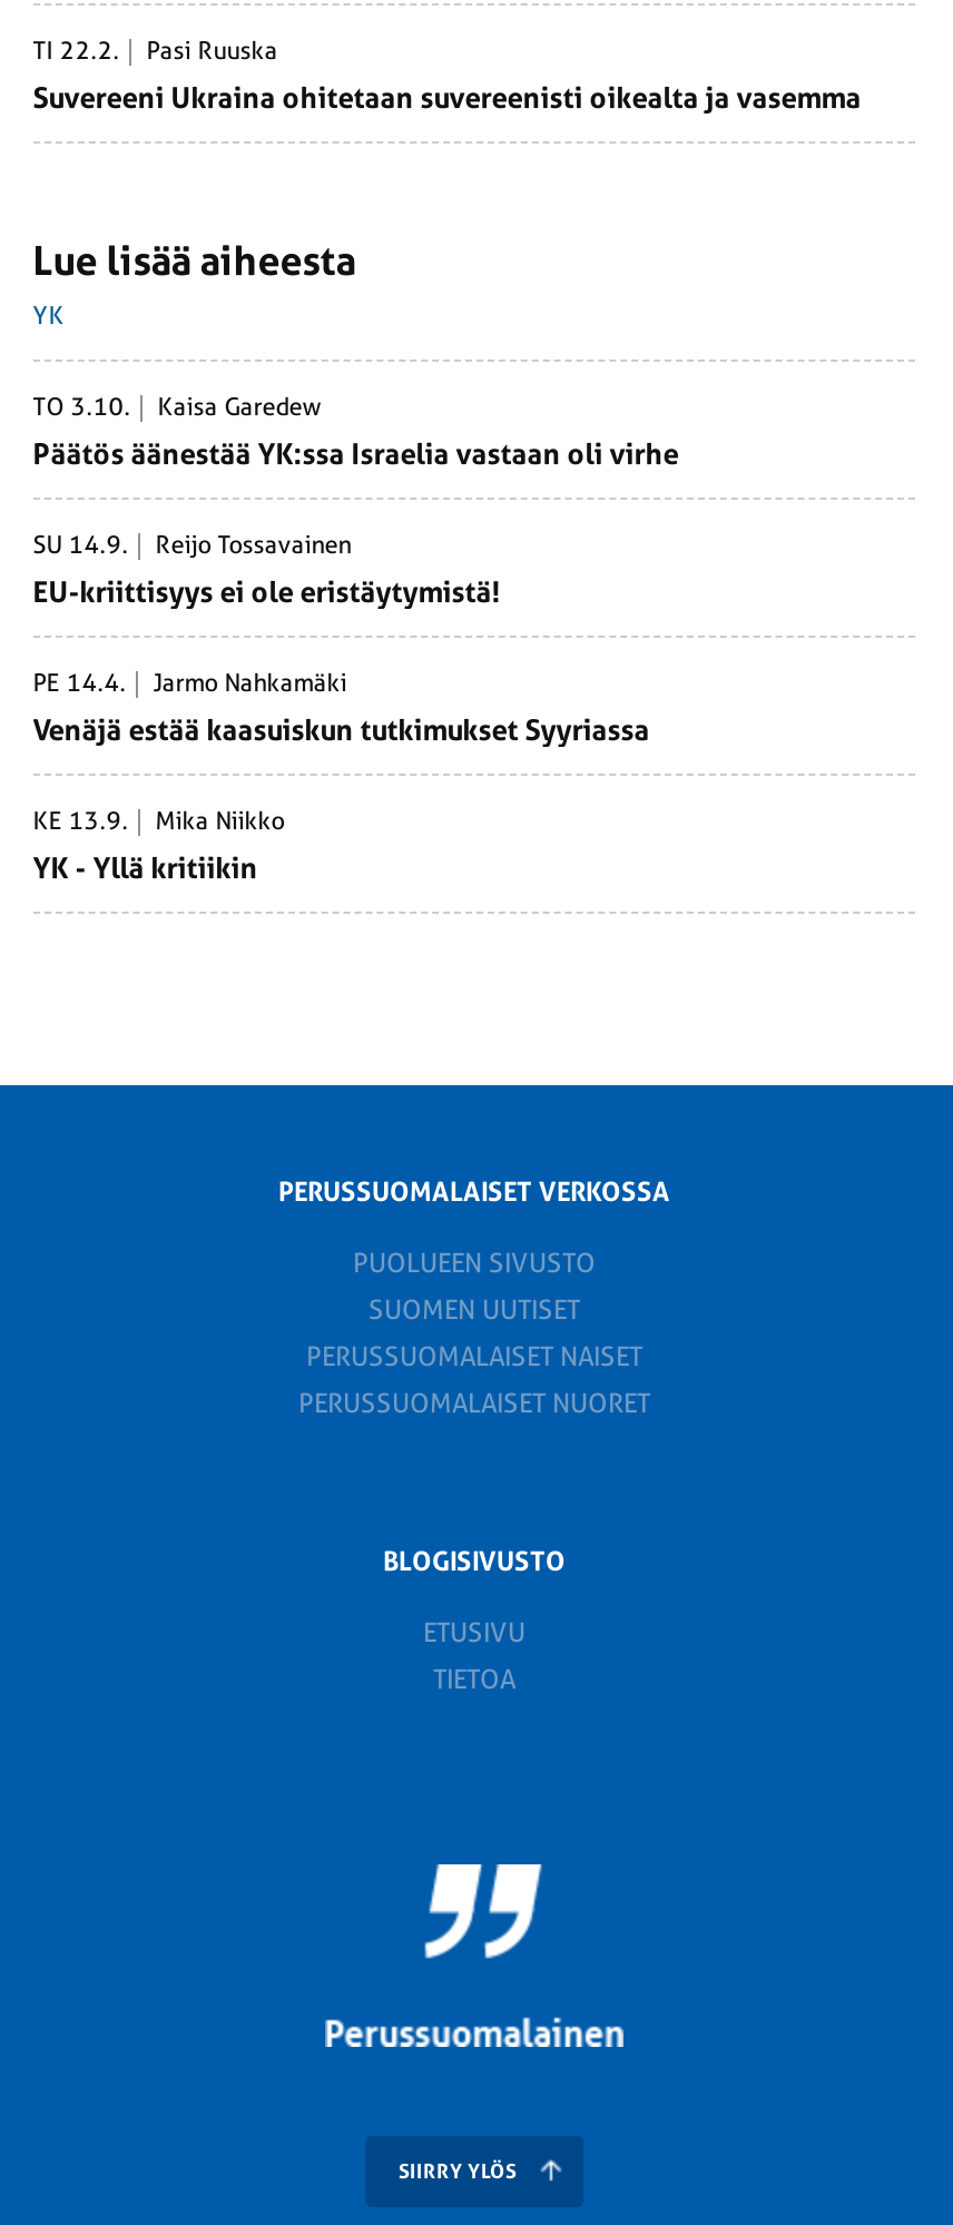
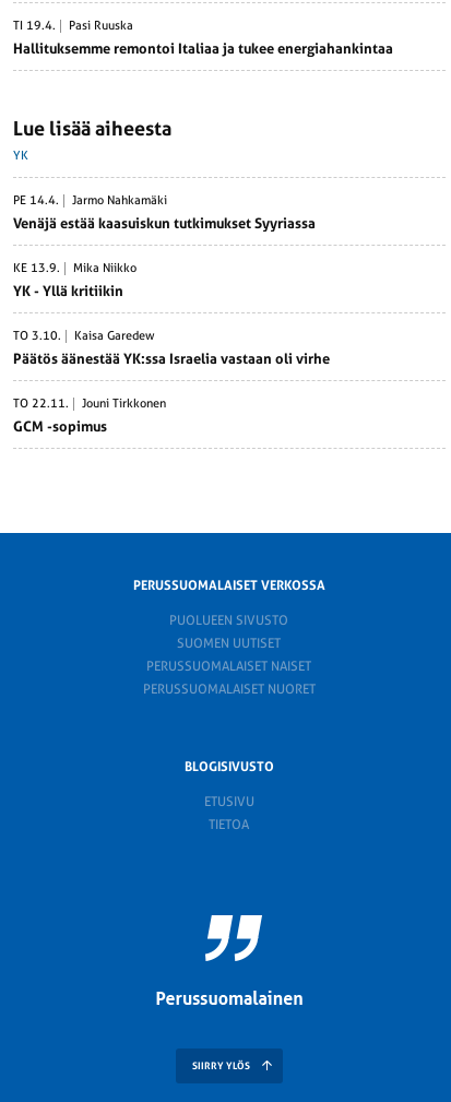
[33,37,278,66] TI 22.2. Pasi Ruuska -> [13,19,133,33] TI 19.4. Pasi Ruuska
[33,82,861,115] Suvereeni Ukraina ohitetaan suvereenisti oikealta ja vasemma -> [13,41,393,57] Hallituksemme remontoi Italiaa ja tukee energiahankintaa
moved [33,394,679,471] -> [13,329,330,367]: TO 3.10. | Kaisa Garedew | Päätös äänestää YK:ssa Israelia vastaan oli virhe
[33,532,501,610] SU 14.9. | Reijo Tossavainen | EU-kriittisyys ei ole eristäytymistä! -> none
moved [33,670,650,886] -> [13,194,315,300]: PE 14.4. | Jarmo Nahkamäki | Venäjä estää kaasuiskun tutkimukset Syyriassa | KE 13.9. | Mika Niikko | YK - Yllä kritiikin
none -> [13,397,166,435] TO 22.11. | Jouni Tirkkonen | GCM -sopimus

